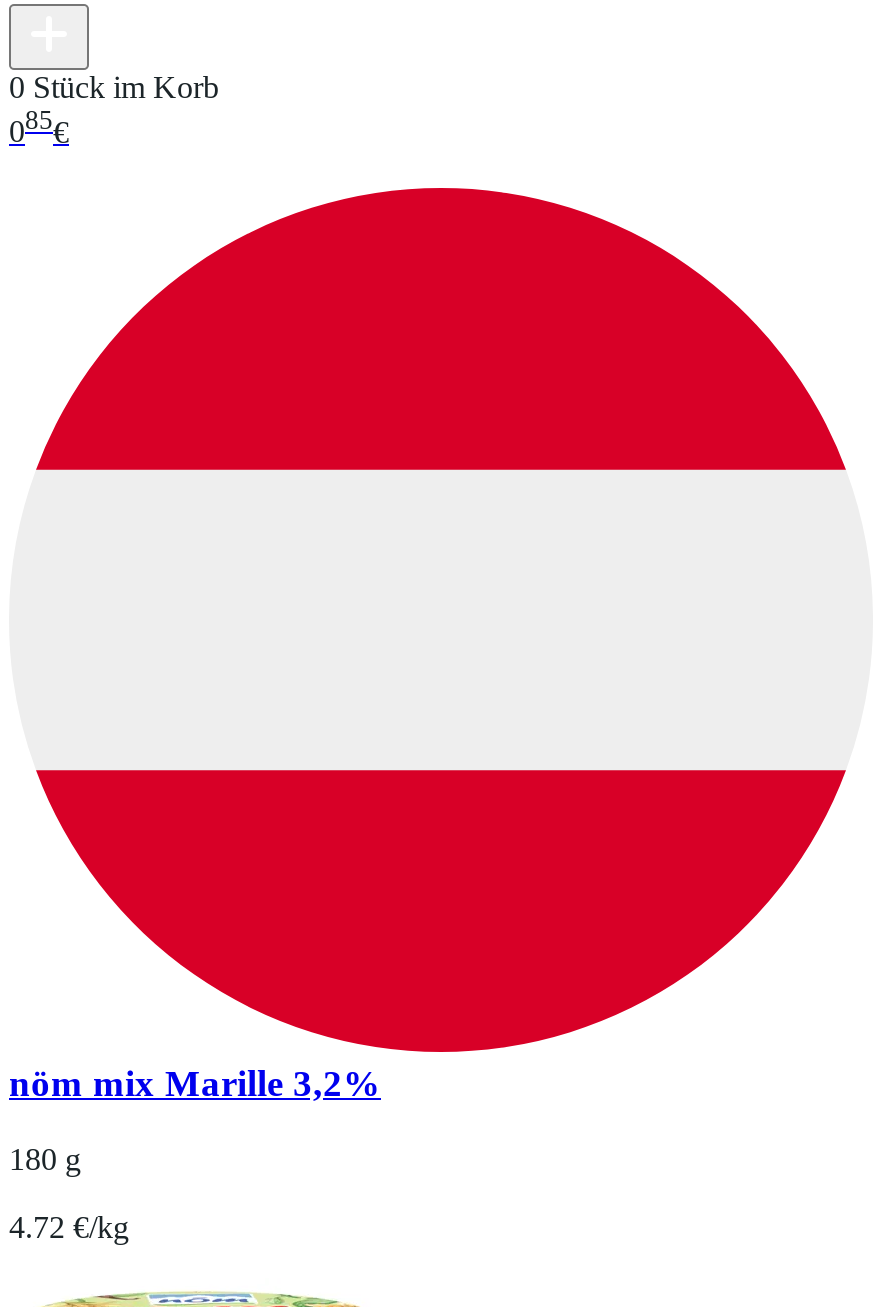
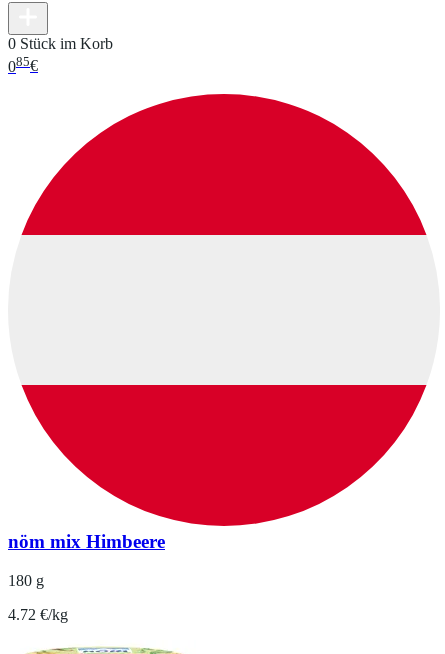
[9,1062,381,1104] nöm mix Marille 3,2% -> [8,531,165,552] nöm mix Himbeere

